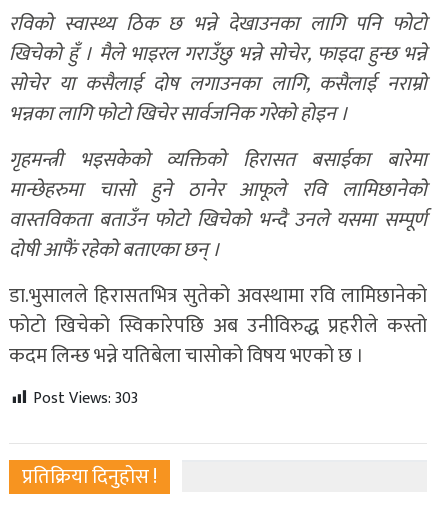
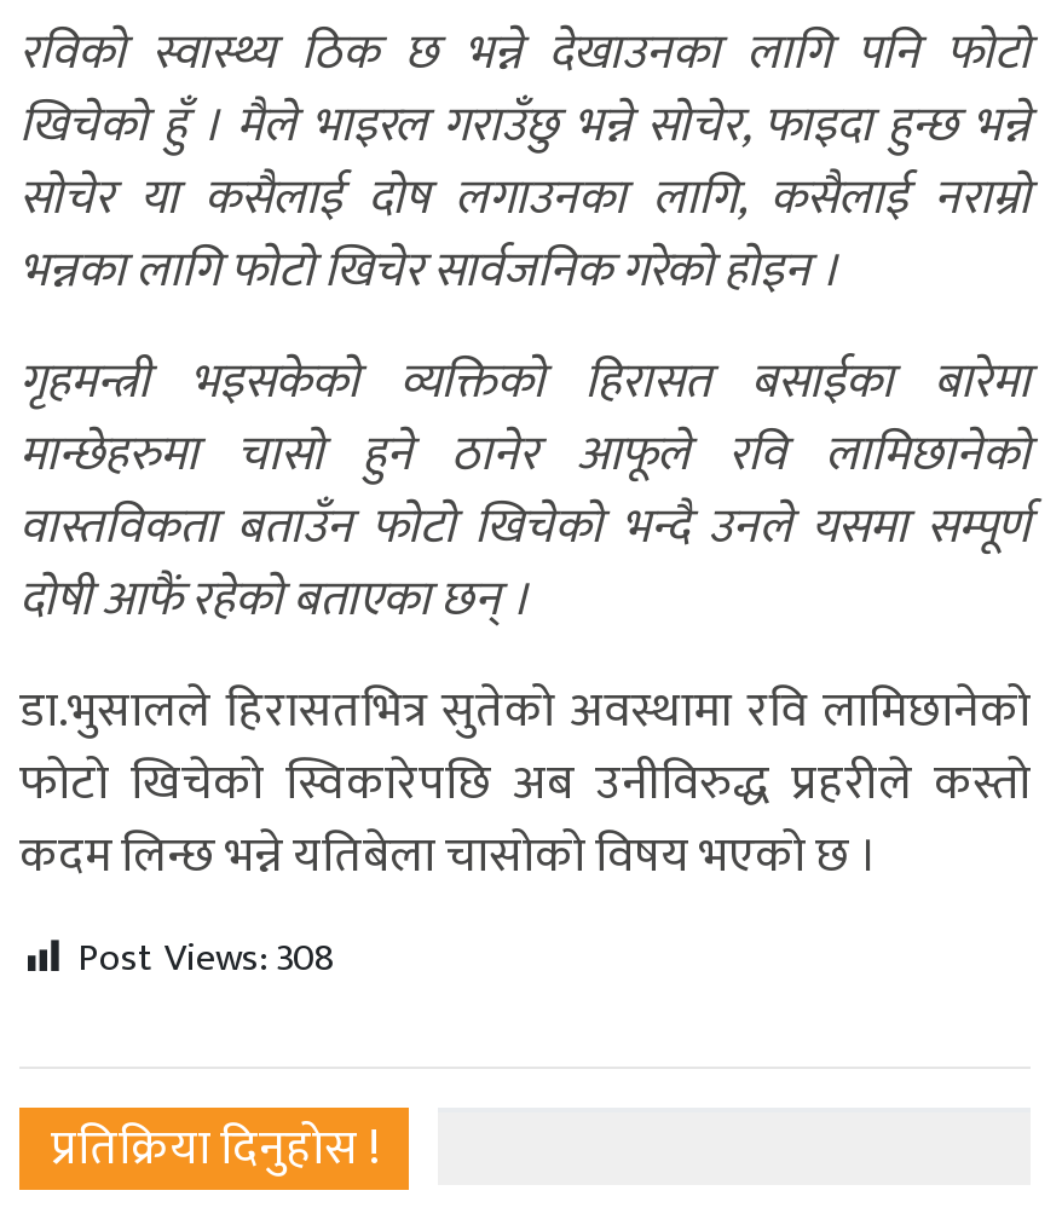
[33,385,138,412] Post Views: 303 -> [77,927,334,992] Post Views: 308

